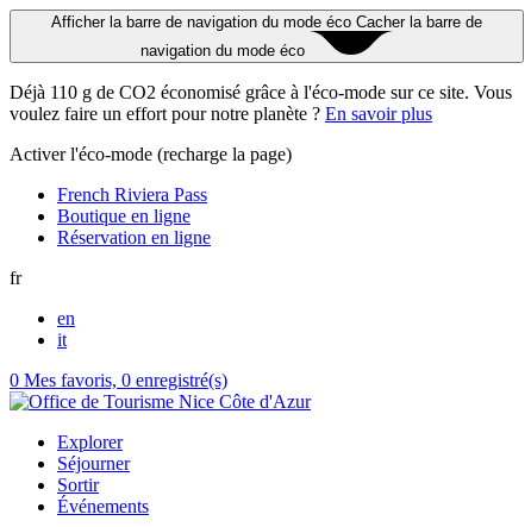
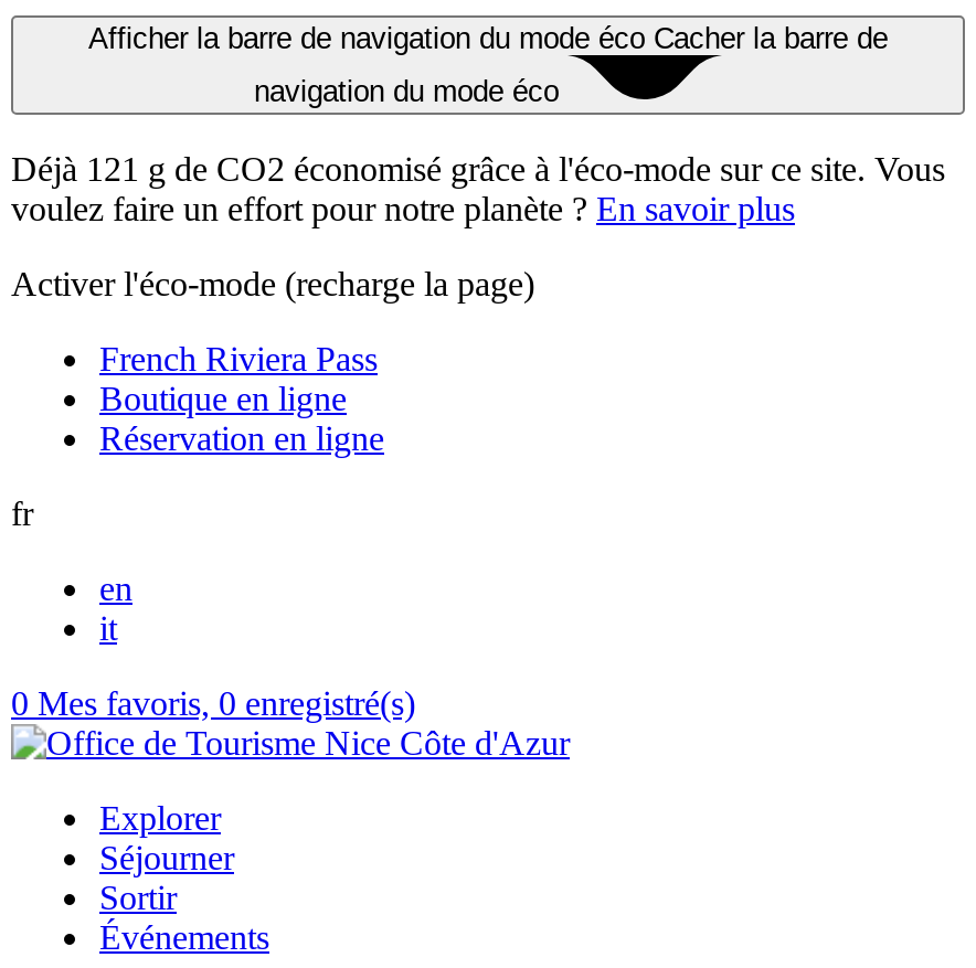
[10,82,512,102] Déjà 110 g de CO2 économisé grâce à l'éco-mode sur ce site. Vous -> [11,150,945,188] Déjà 121 g de CO2 économisé grâce à l'éco-mode sur ce site. Vous

